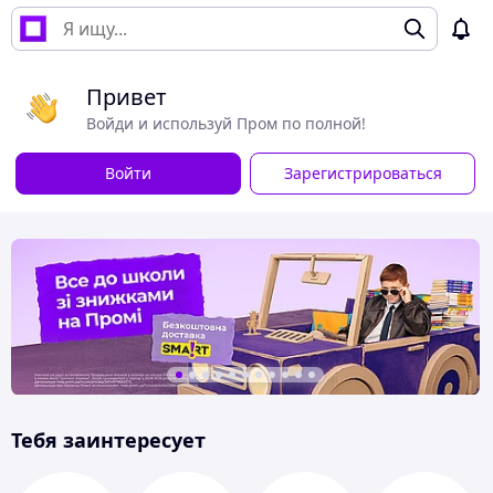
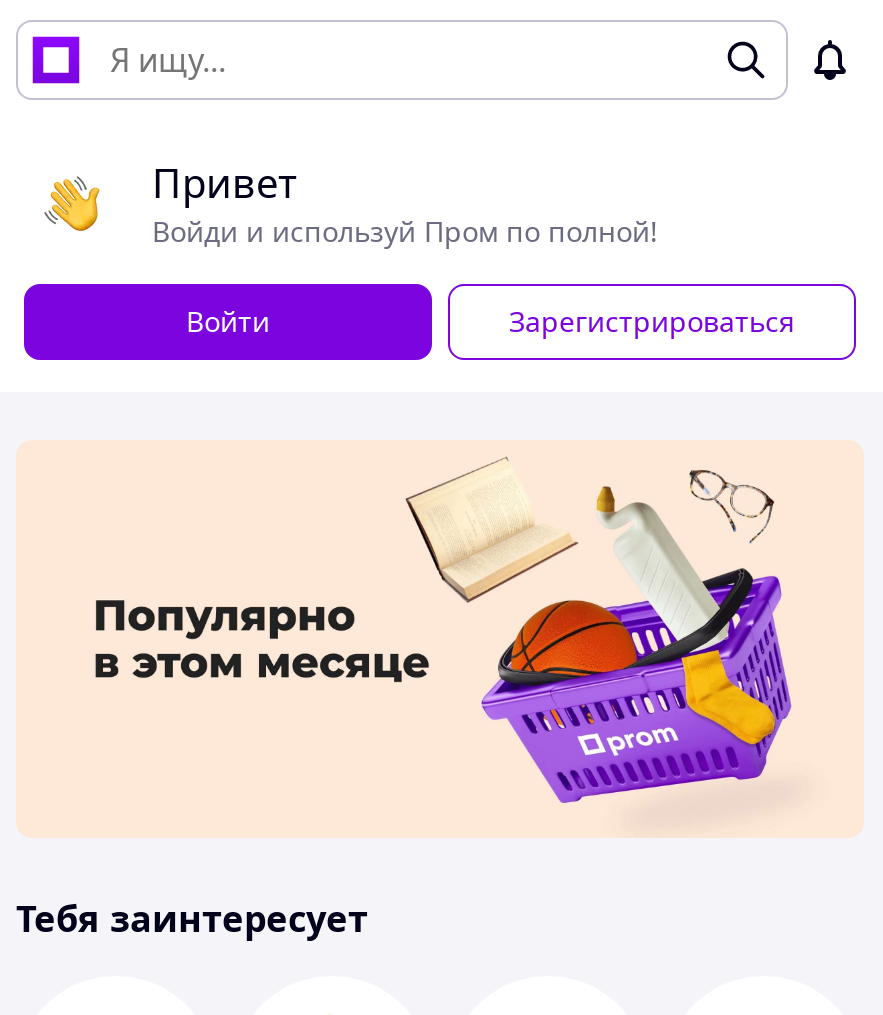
[10,239,481,396] [image] -> [18,442,862,838] [image]

